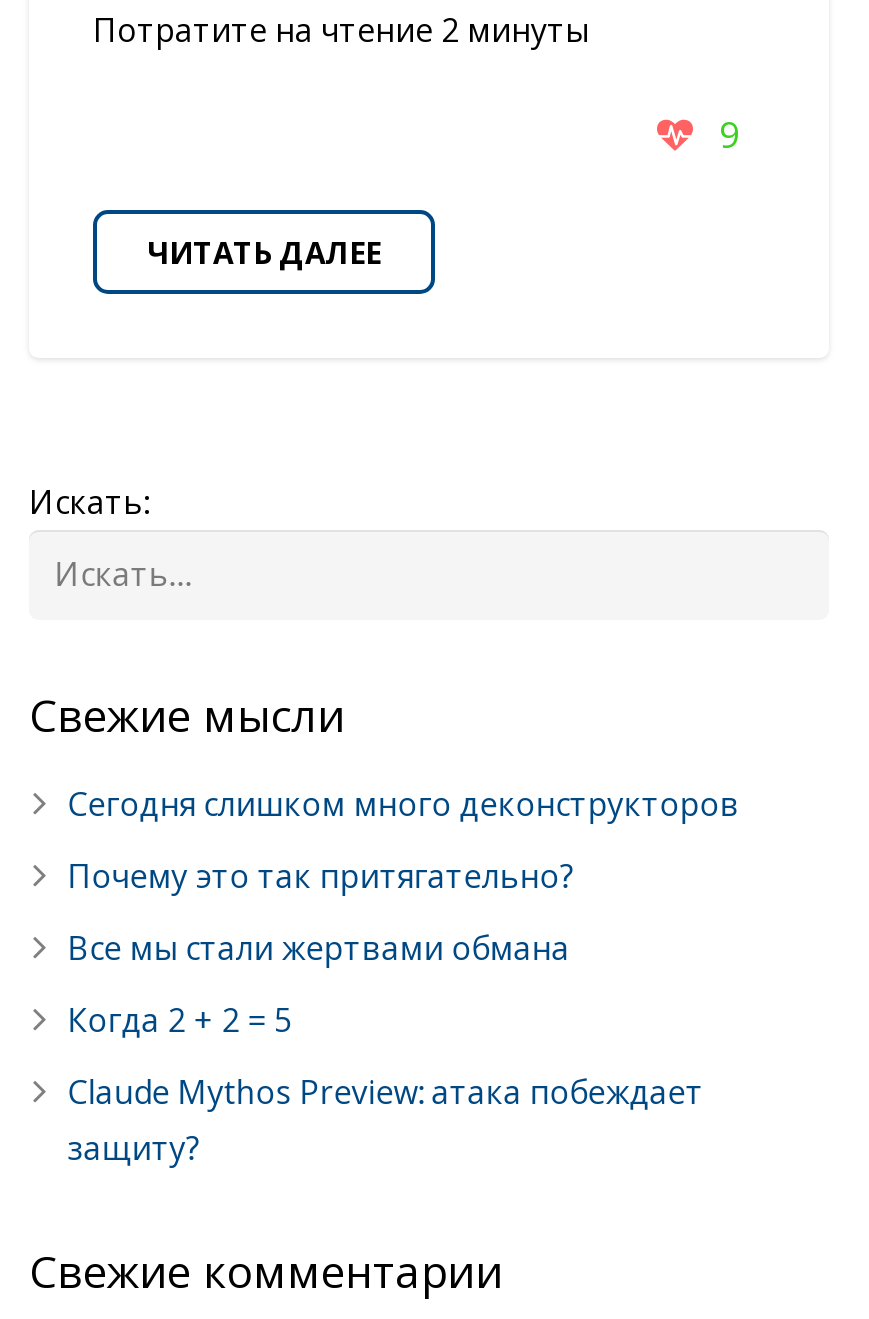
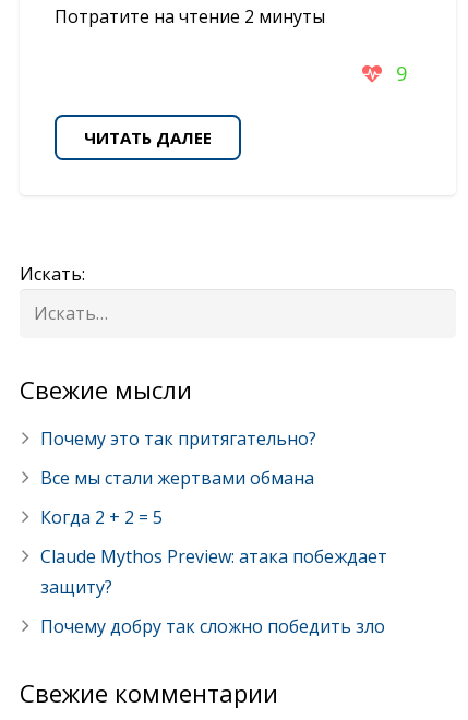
[67,782,739,826] Сегодня слишком много деконструкторов -> none
moved [67,854,703,1170] -> [41,426,387,599]: Почему это так притягательно? | Все мы стали жертвами обмана | Когда 2 + 2 = 5 | Claude Mythos Preview: атака побеждает | защиту?
none -> [41,614,385,638] Почему добру так сложно победить зло

